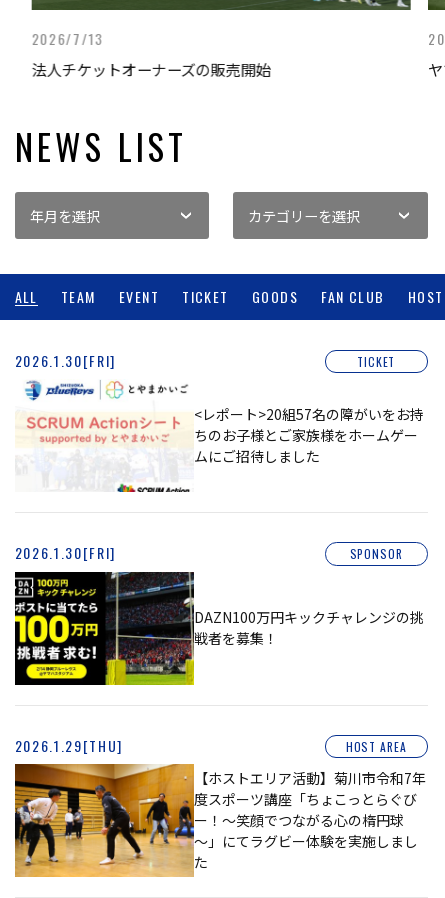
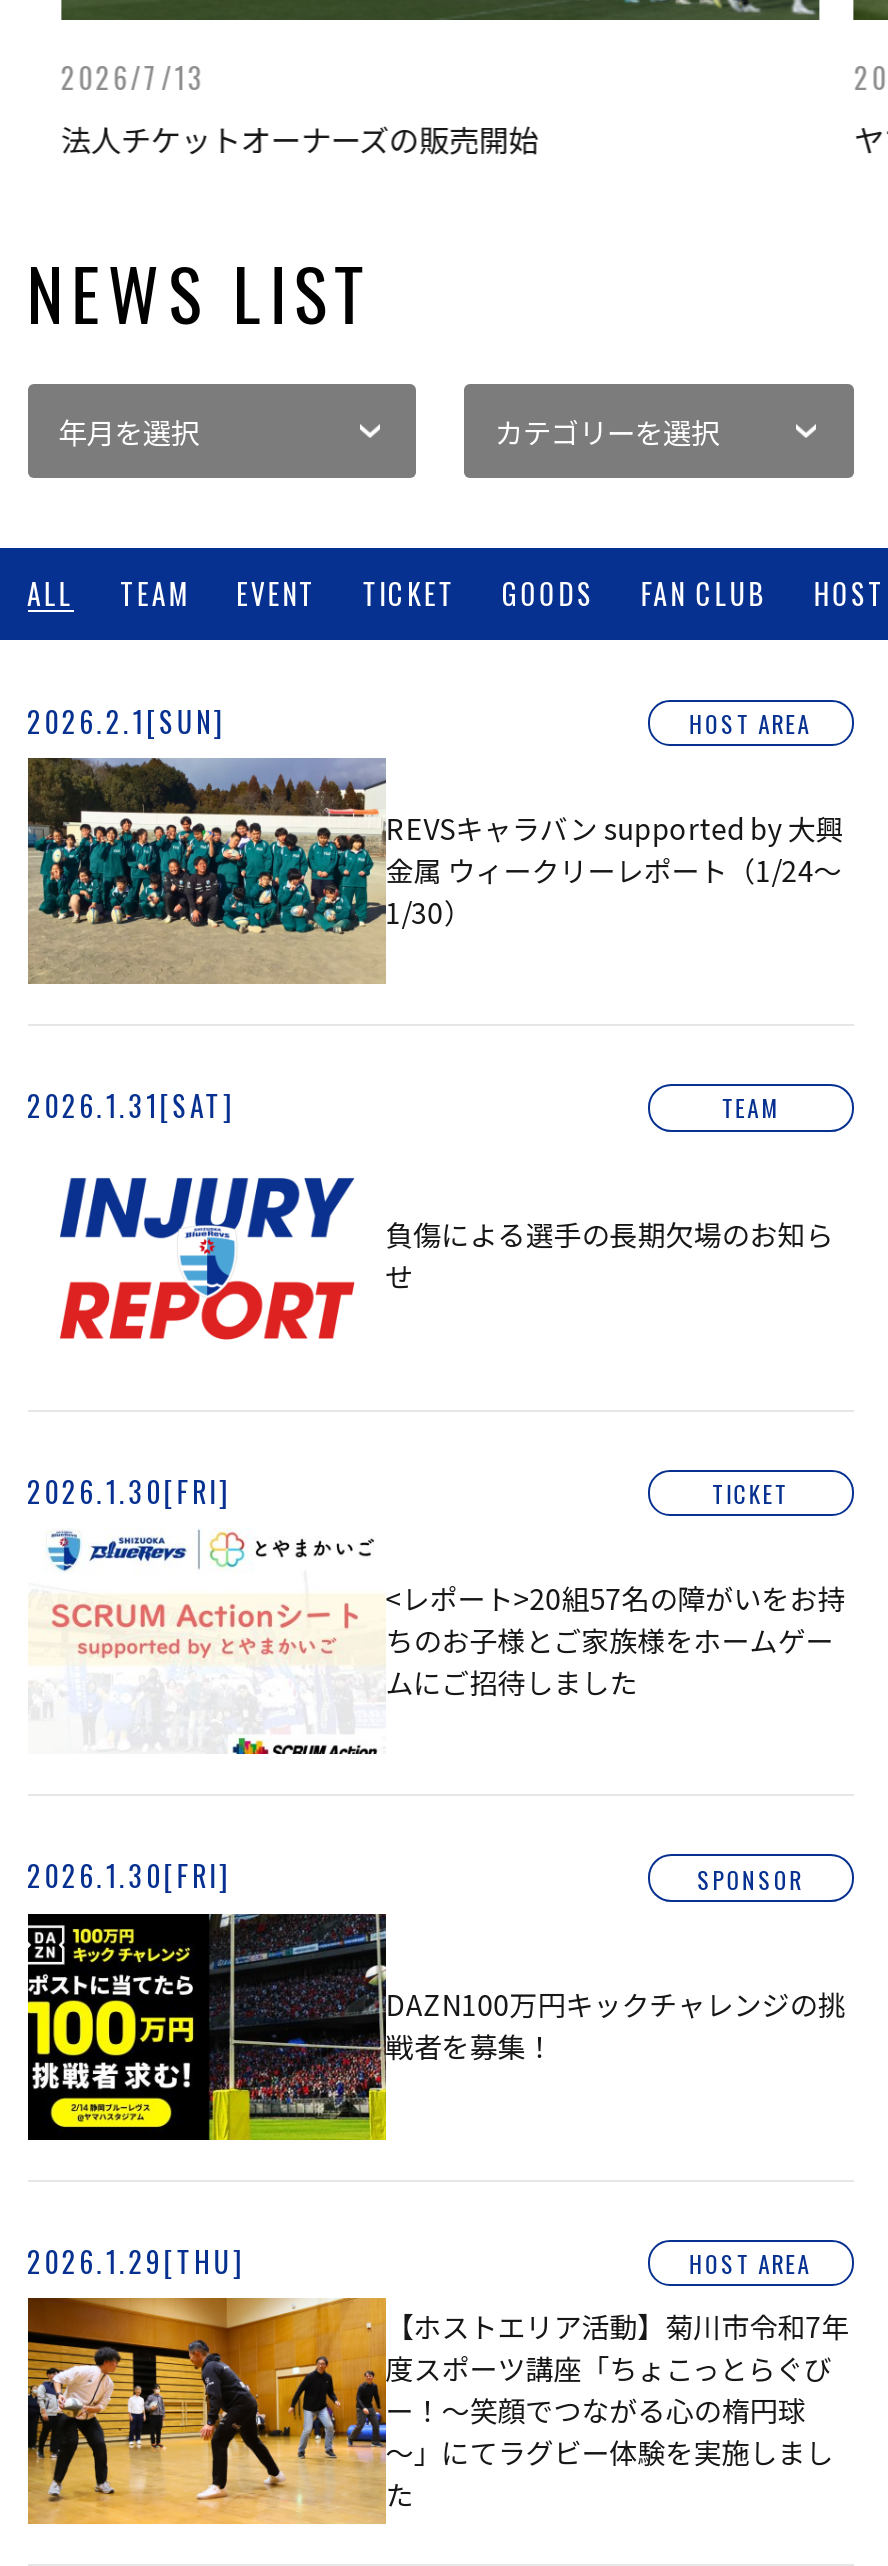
none -> [26,699,843,986] [image] | 2026.2.1[SUN] | HOST AREA | REVSキャラバン supported by 大興 | 金属 ウィークリーレポート（1/24～ | 1/30）
none -> [27,1084,833,1370] [image] | 2026.1.31[SAT] | TEAM | 負傷による選手の長期欠場のお知ら | せ

